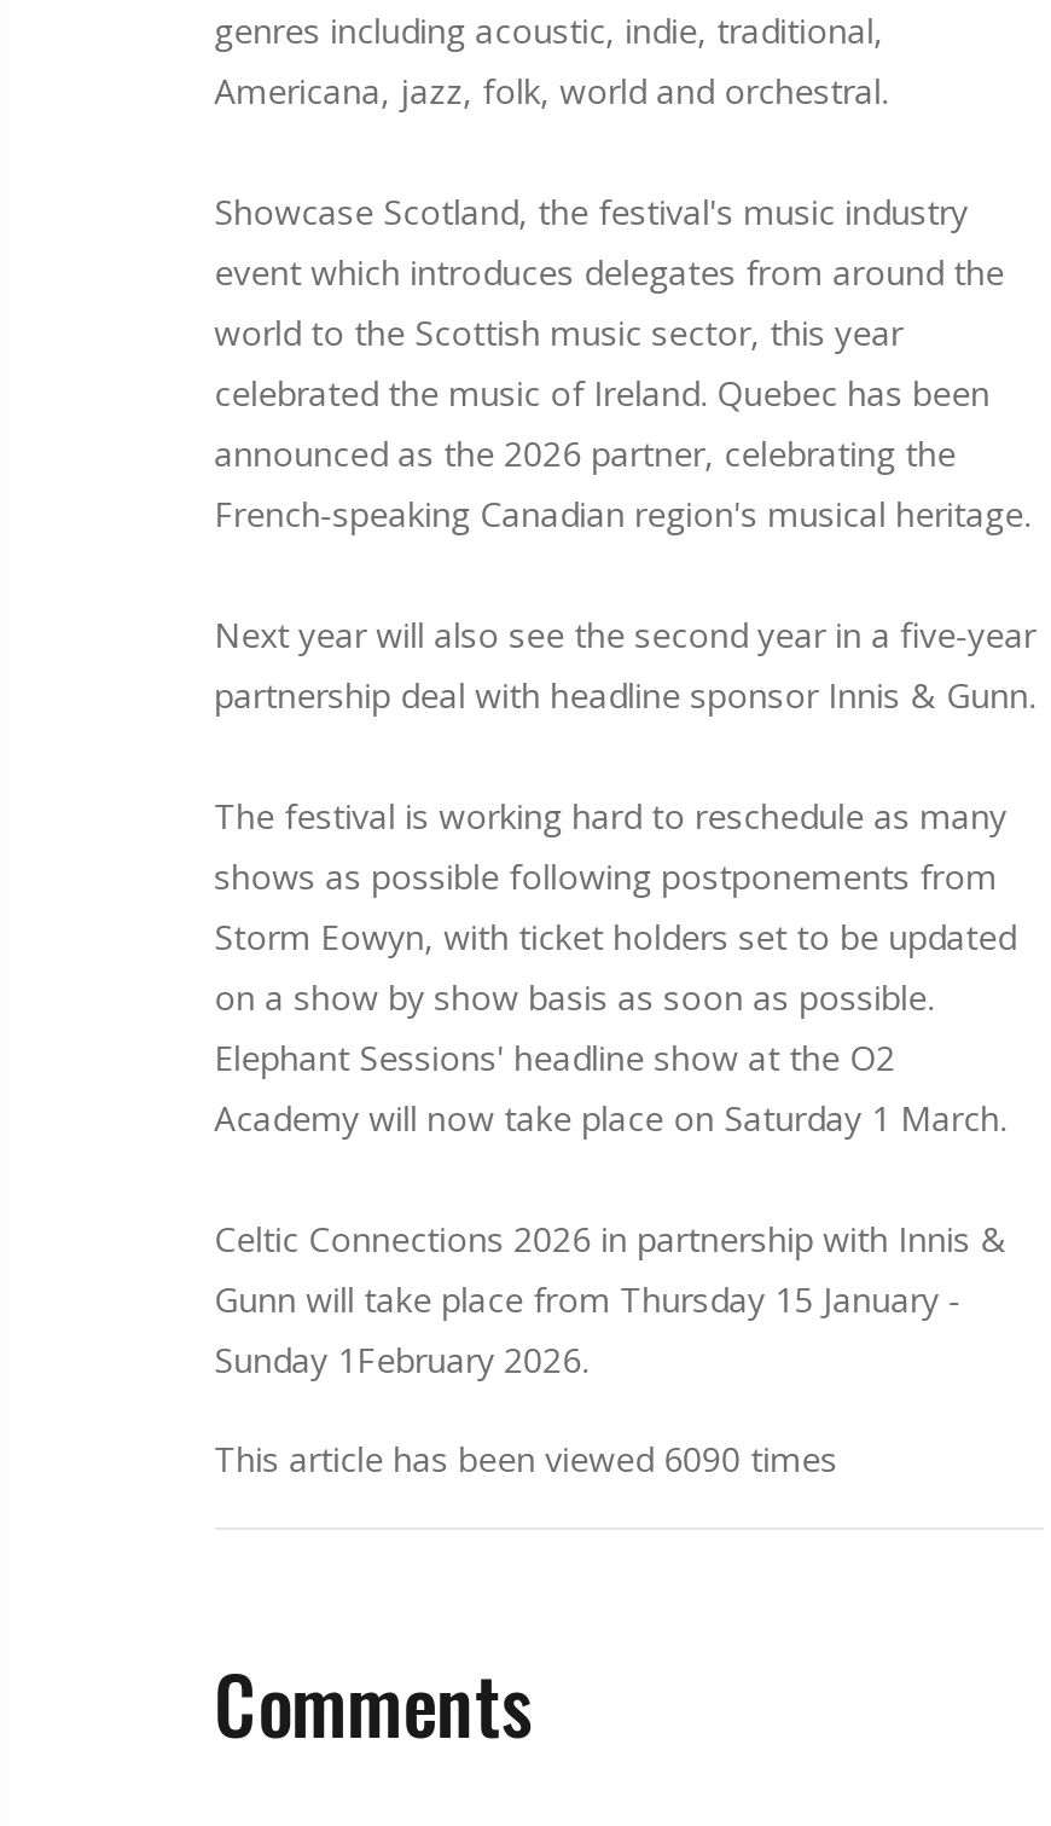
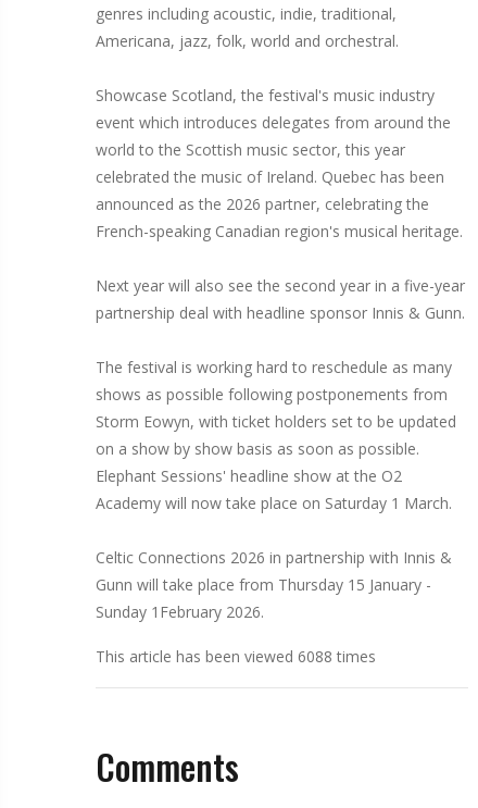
[214,1436,838,1482] This article has been viewed 6090 times -> [95,646,376,667] This article has been viewed 6088 times

